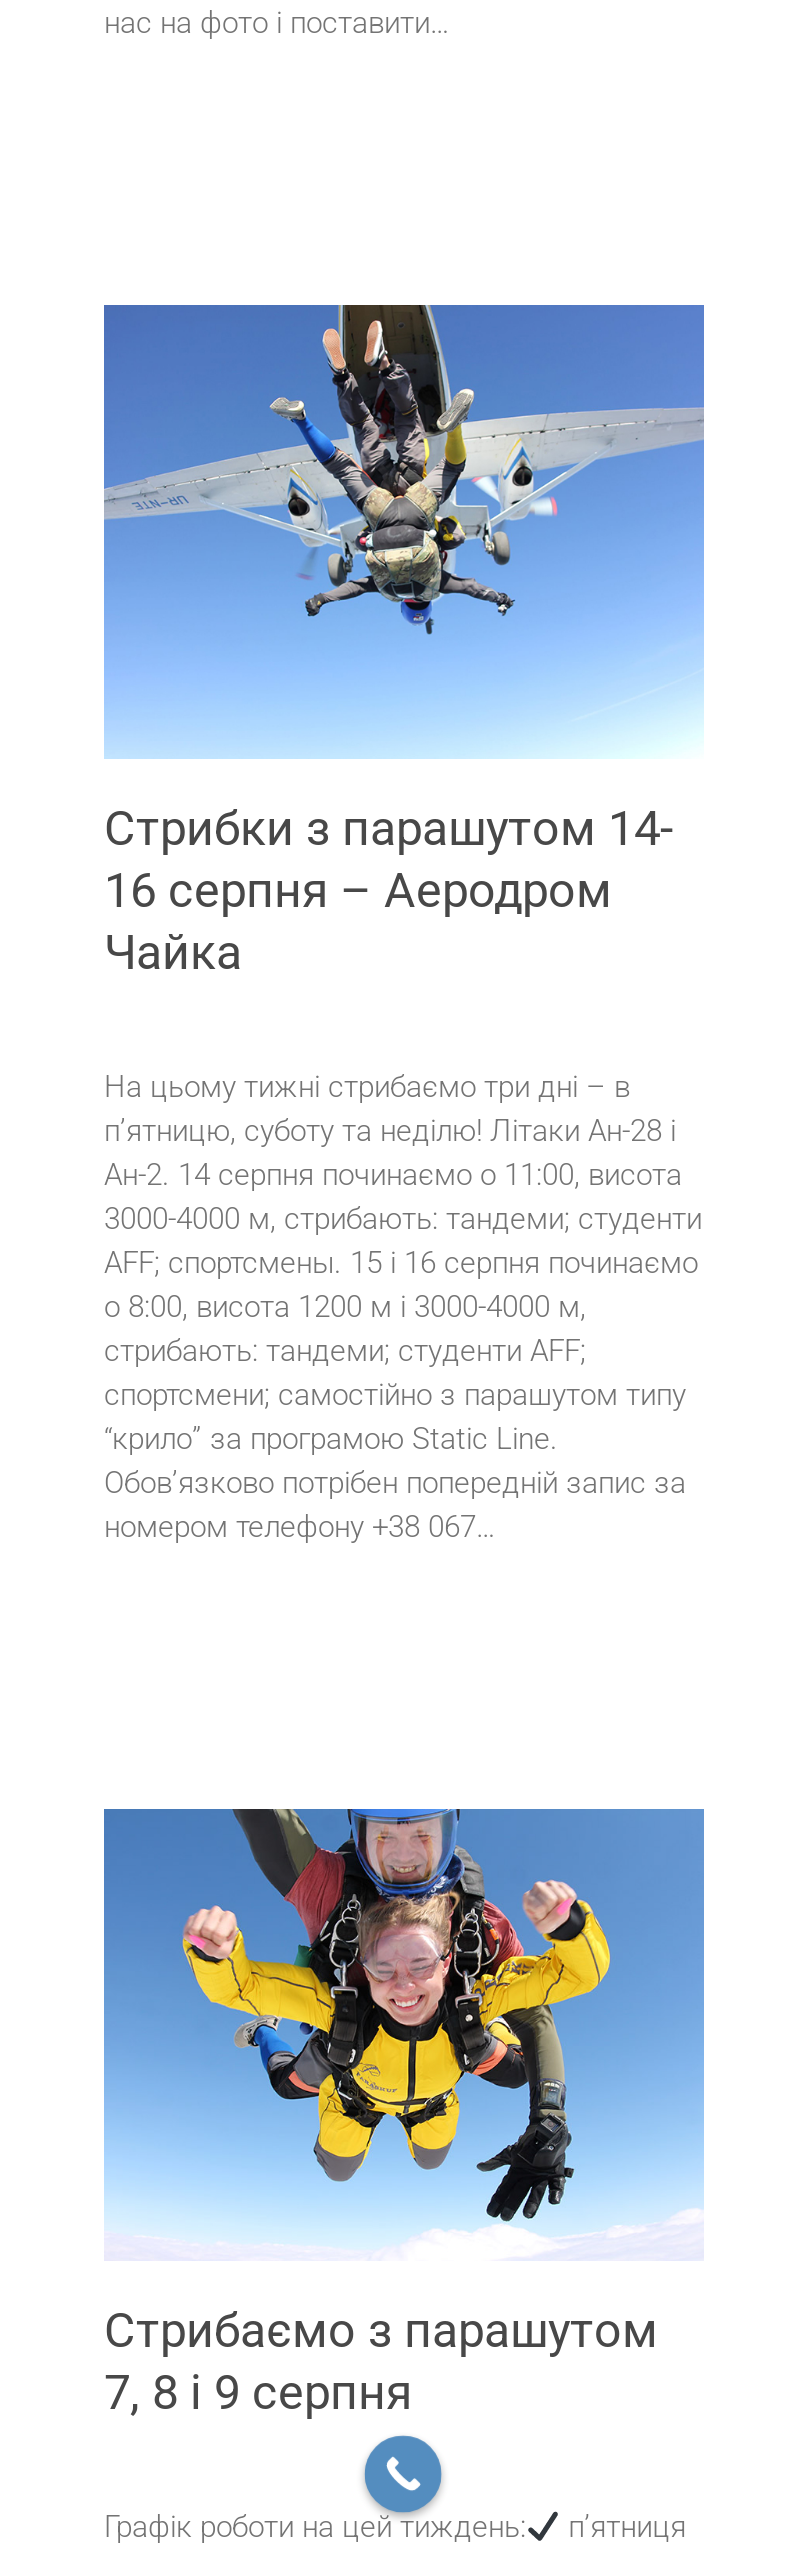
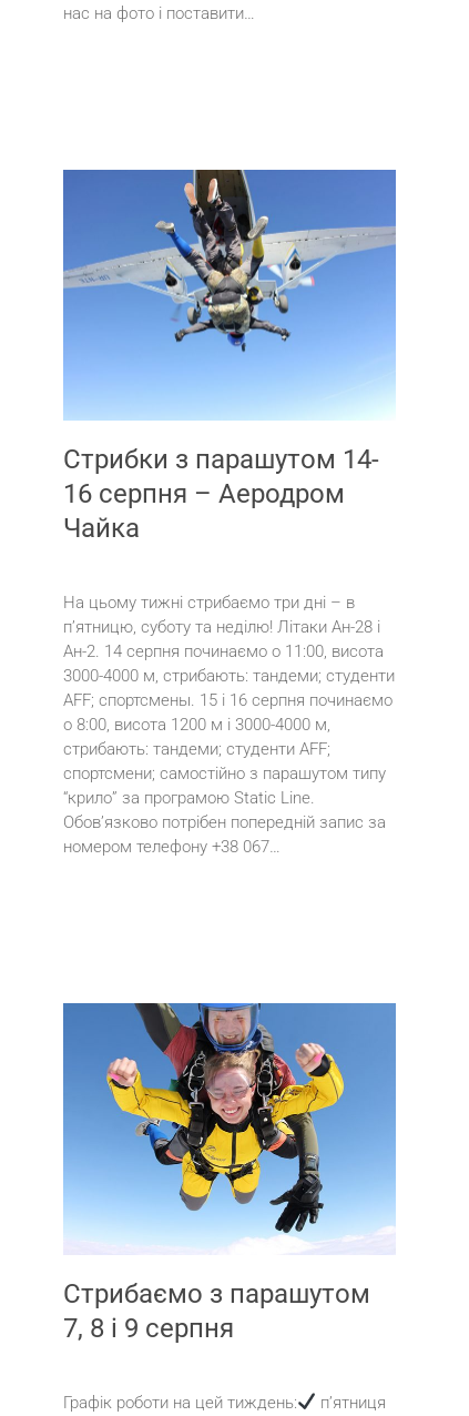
[362,2434,444,2506] [image] -> none

